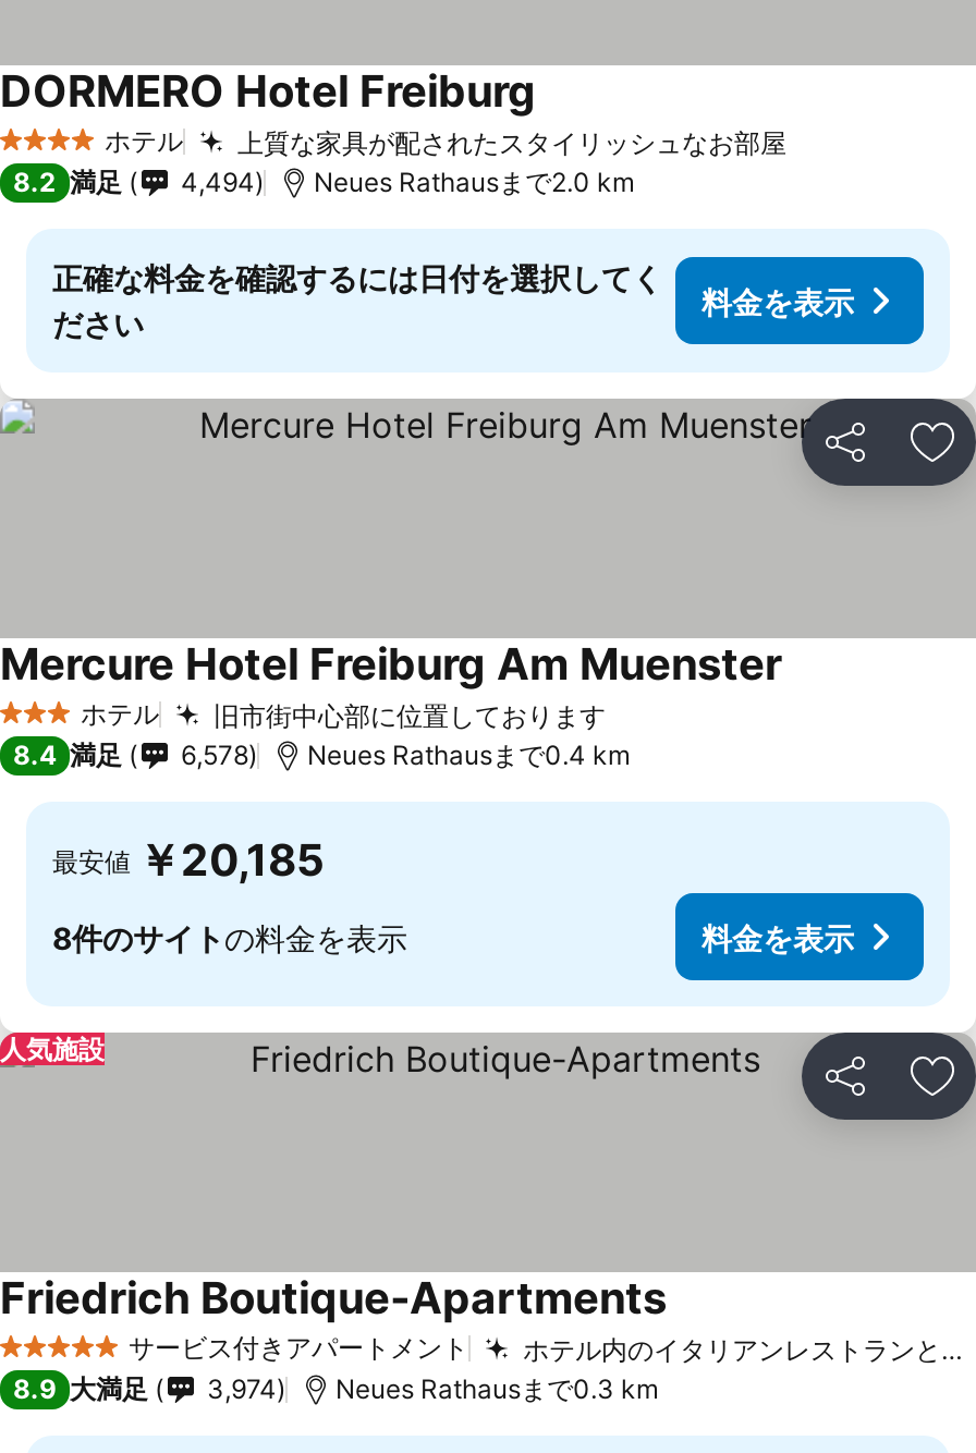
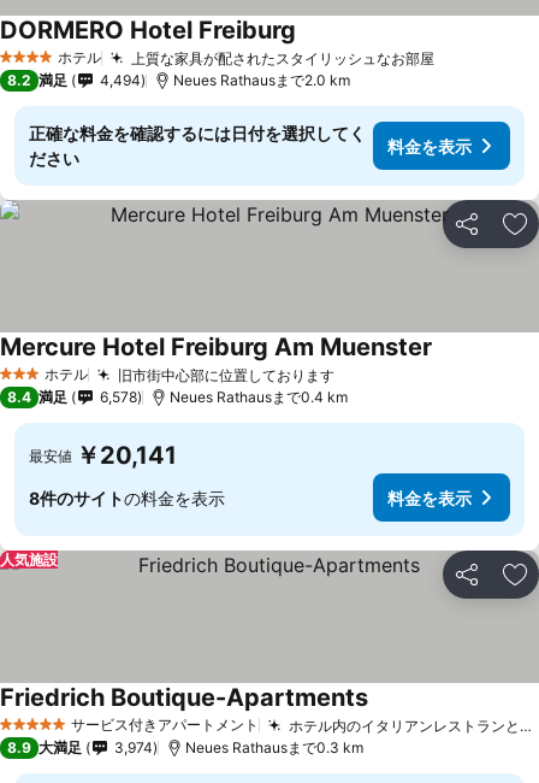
[52,834,325,887] 最安値 ￥20,185 -> [29,441,177,470] 最安値 ￥20,141

